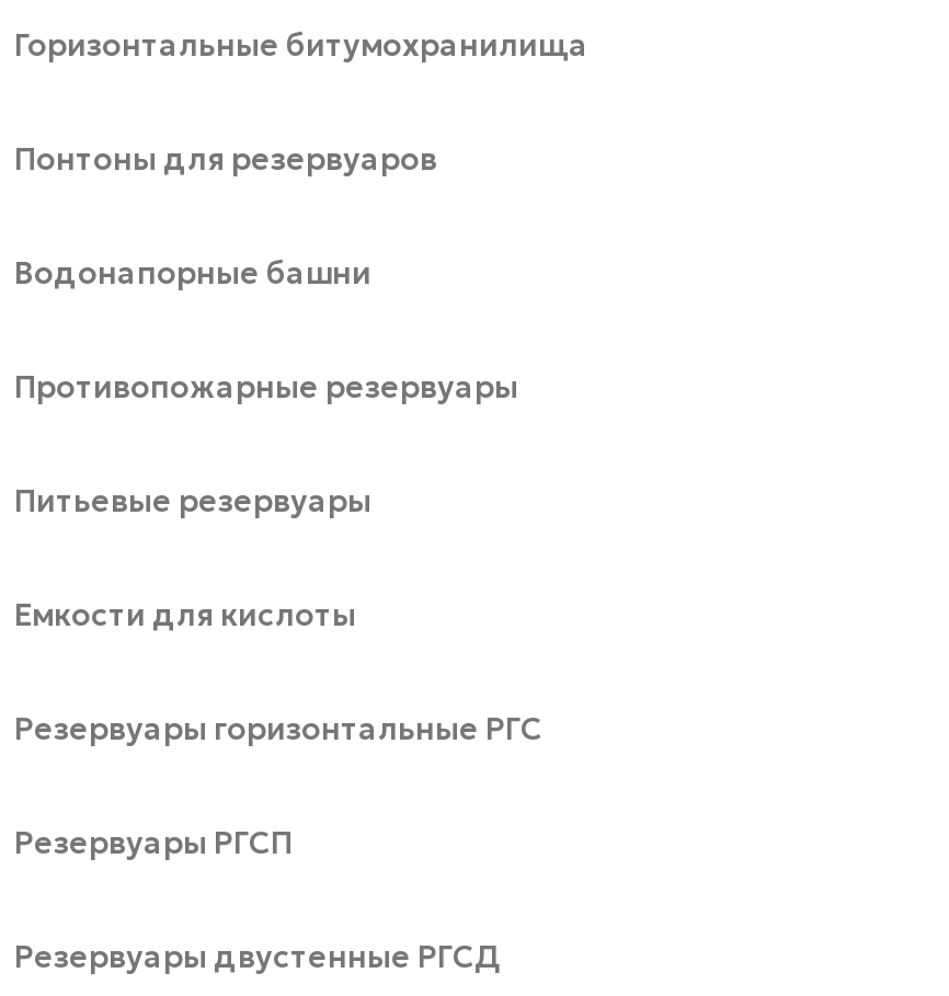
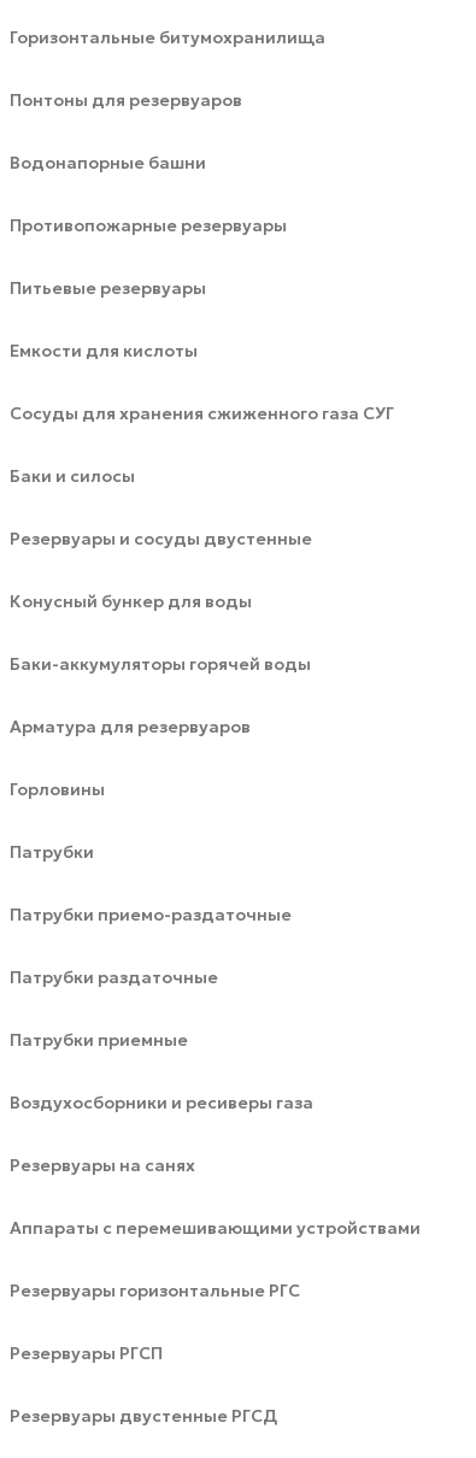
none -> [10,402,421,1239] Сосуды для хранения сжиженного газа СУГ | Баки и силосы | Резервуары и сосуды двустенные | Конусный бункер для воды | Баки-аккумуляторы горячей воды | Арматура для резервуаров | Горловины | Патрубки | Патрубки приемо-раздаточные | Патрубки раздаточные | Патрубки приемные | Воздухосборники и ресиверы газа | Резервуары на санях | Аппараты с перемешивающими устройствами

